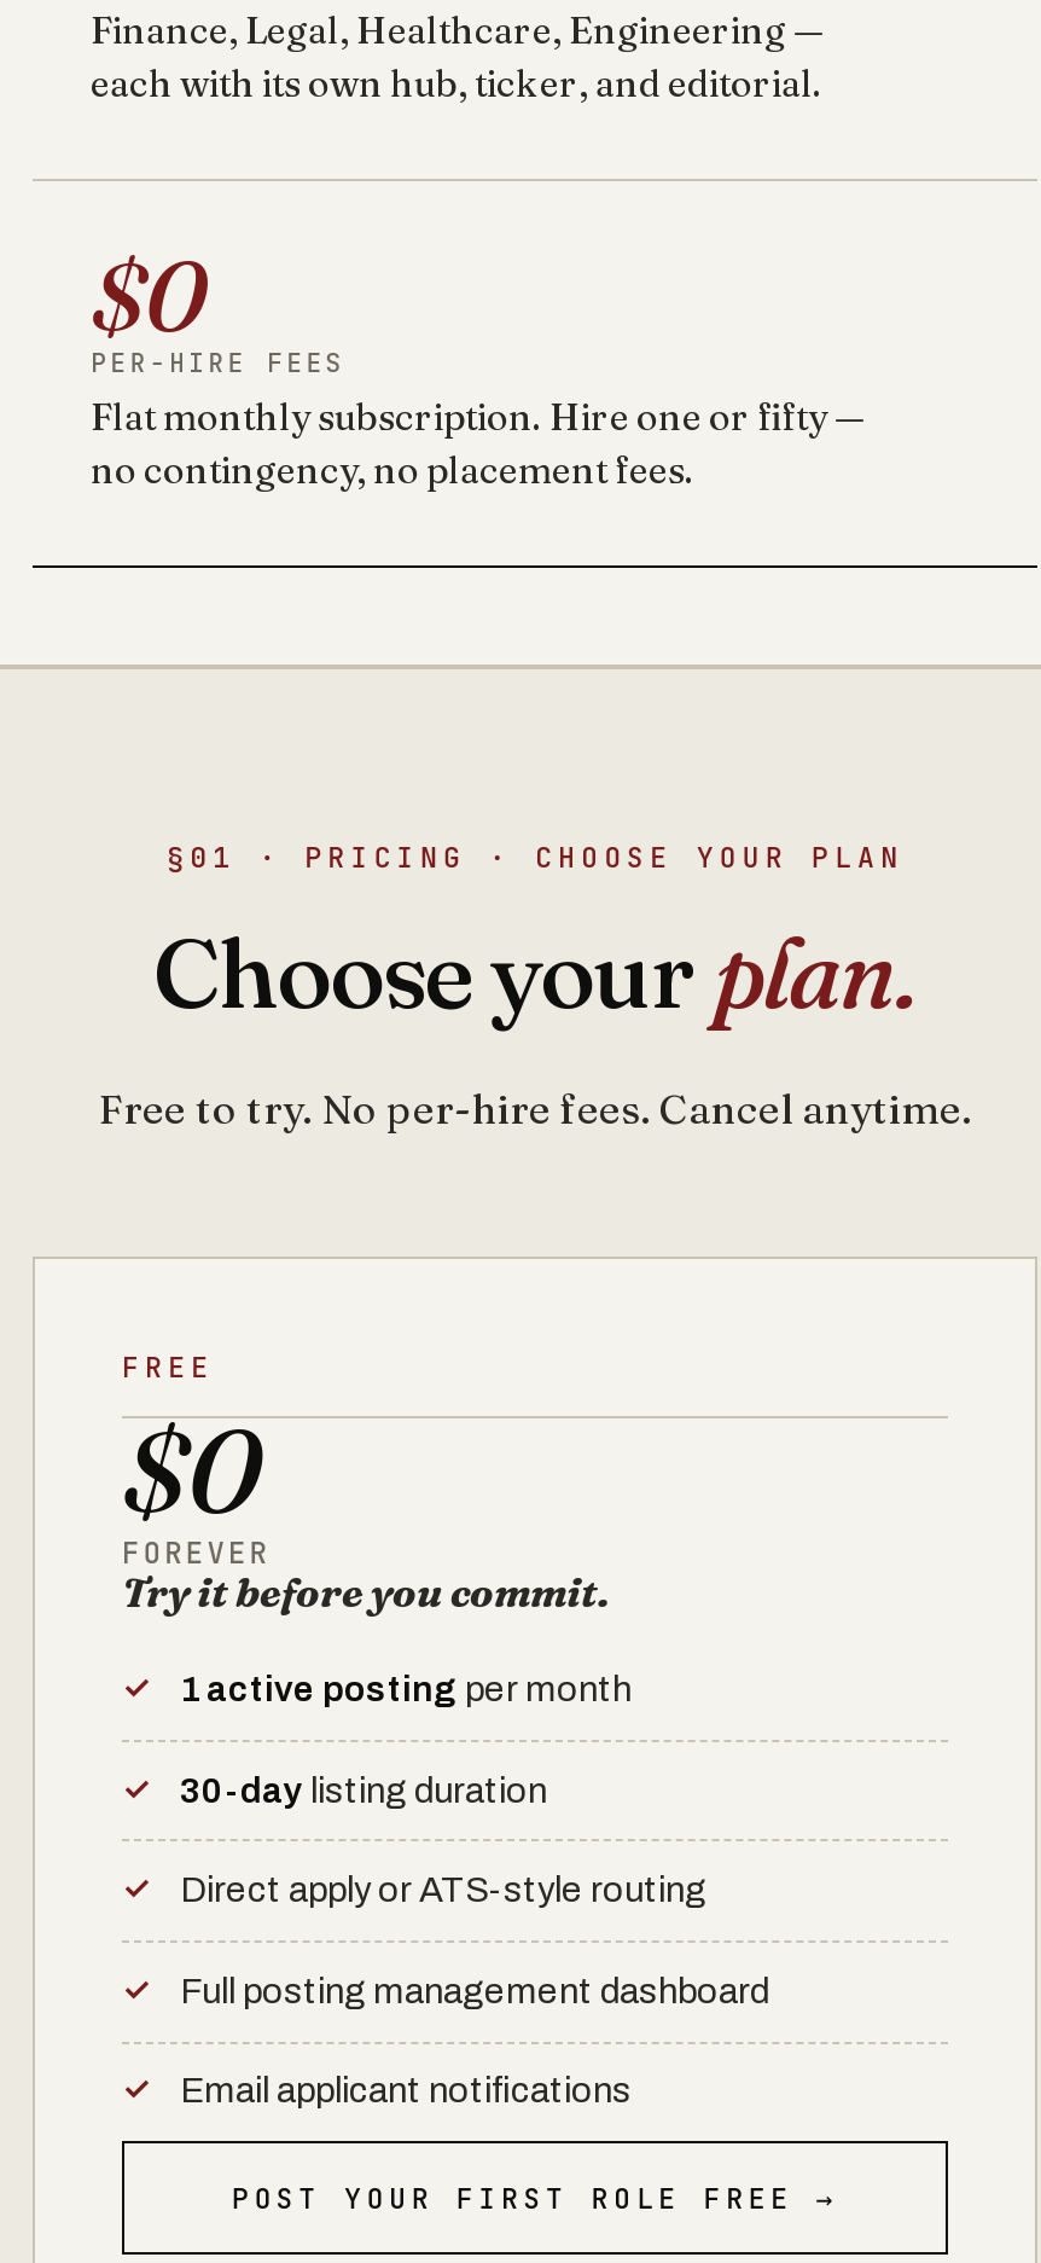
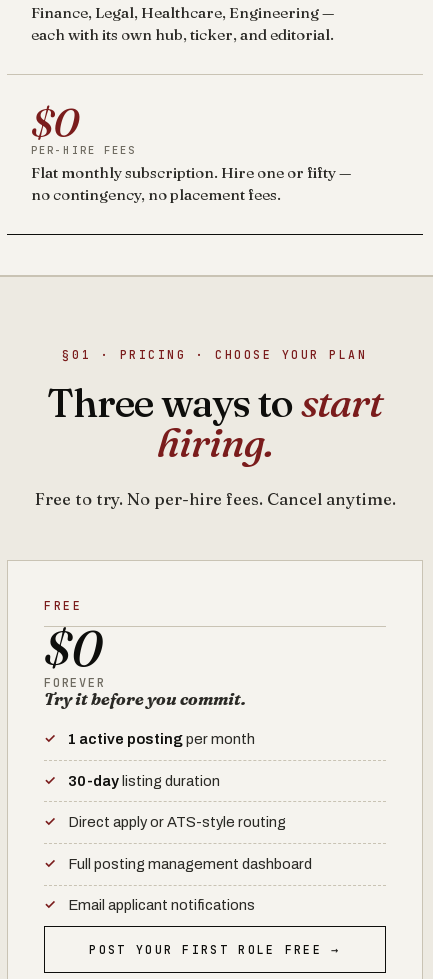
[153,914,917,1032] Choose your plan. -> [47,378,383,467] Three ways to start | hiring.

